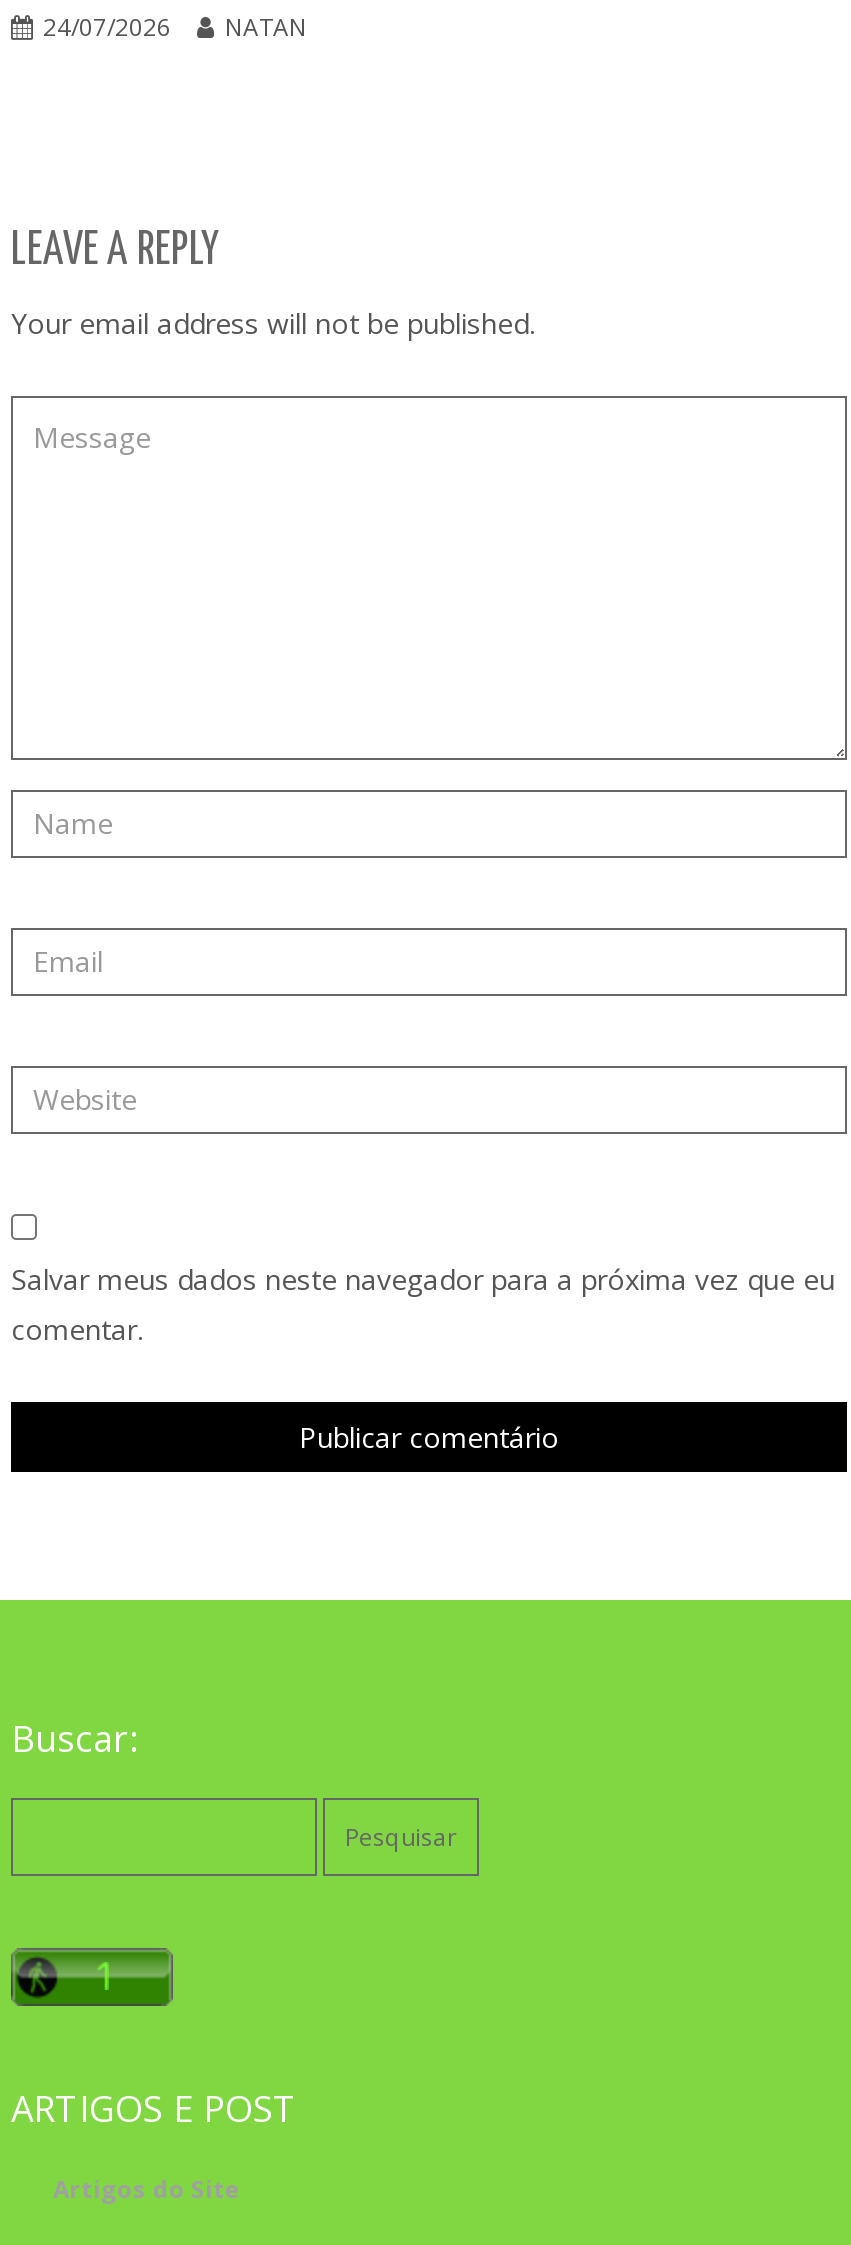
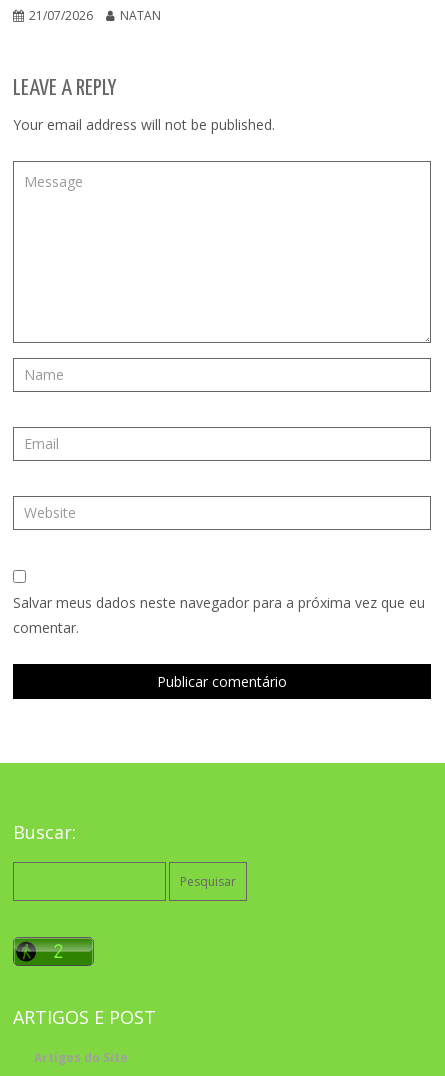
[43,10,307,44] 24/07/2026 NATAN -> [29,7,161,24] 21/07/2026 NATAN

